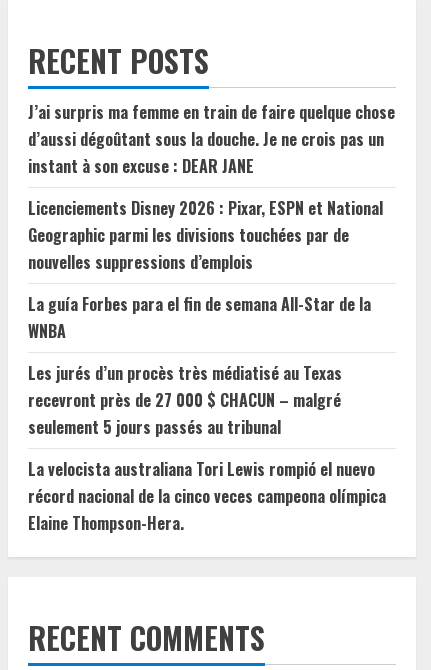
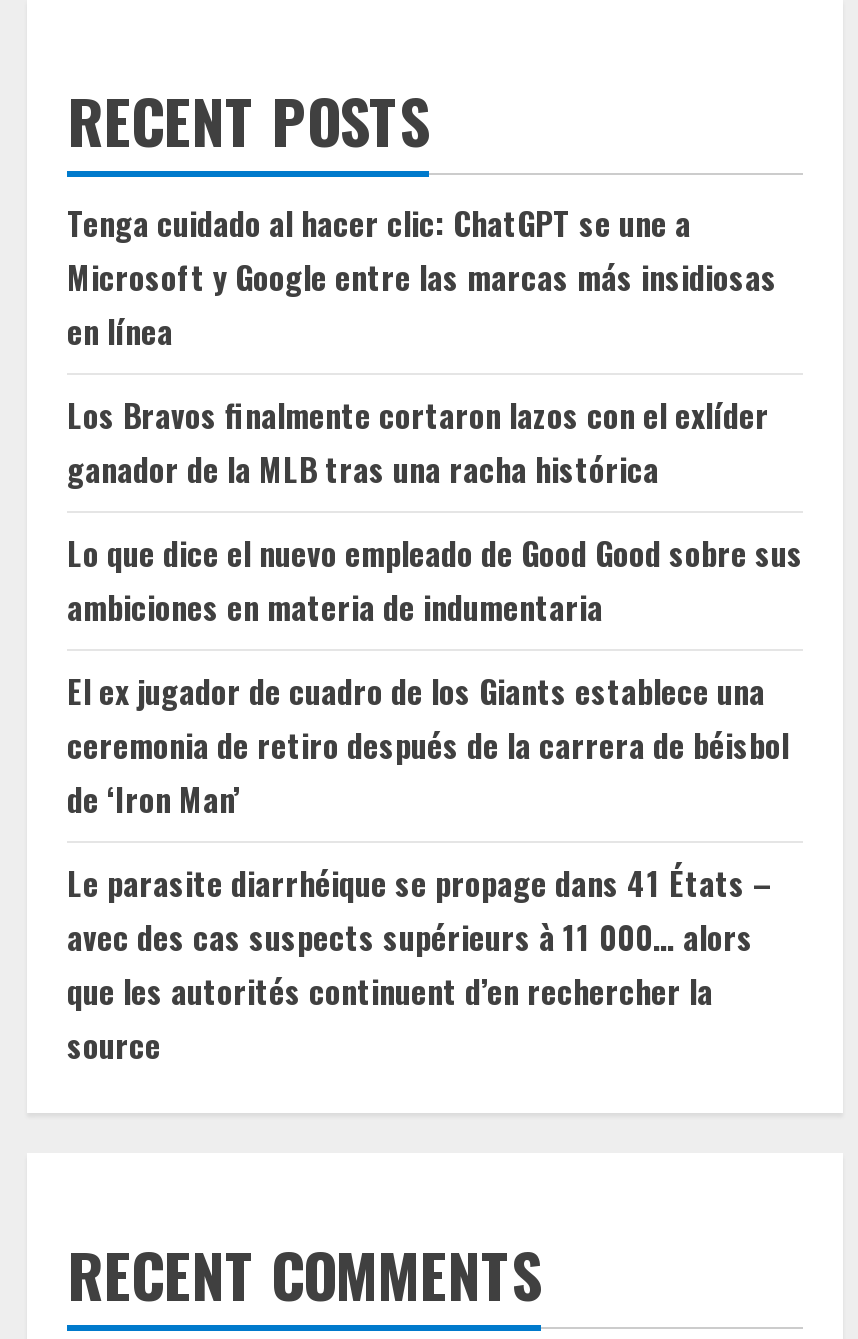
[28,100,395,178] J’ai surpris ma femme en train de faire quelque chose | d’aussi dégoûtant sous la douche. Je ne crois pas un | instant à son excuse : DEAR JANE -> [67,200,777,356] Tenga cuidado al hacer clic: ChatGPT se une a | Microsoft y Google entre las marcas más insidiosas | en línea
[28,196,383,274] Licenciements Disney 2026 : Pixar, ESPN et National | Geographic parmi les divisions touchées par de | nouvelles suppressions d’emplois -> [67,392,769,494] Los Bravos finalmente cortaron lazos con el exlíder | ganador de la MLB tras una racha histórica
[28,292,371,343] La guía Forbes para el fin de semana All-Star de la | WNBA -> [67,530,803,632] Lo que dice el nuevo empleado de Good Good sobre sus | ambiciones en materia de indumentaria
[28,361,342,439] Les jurés d’un procès très médiatisé au Texas | recevront près de 27 000 $ CHACUN – malgré | seulement 5 jours passés au tribunal -> [67,668,789,824] El ex jugador de cuadro de los Giants establece una | ceremonia de retiro después de la carrera de béisbol | de ‘Iron Man’
[28,457,386,535] La velocista australiana Tori Lewis rompió el nuevo | récord nacional de la cinco veces campeona olímpica | Elaine Thompson-Hera. -> [67,860,773,1070] Le parasite diarrhéique se propage dans 41 États – | avec des cas suspects supérieurs à 11 000… alors | que les autorités continuent d’en rechercher la | source

